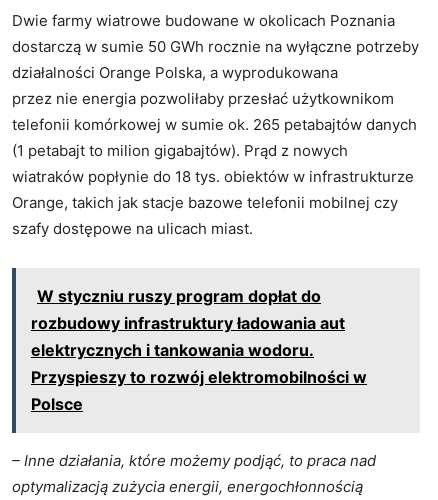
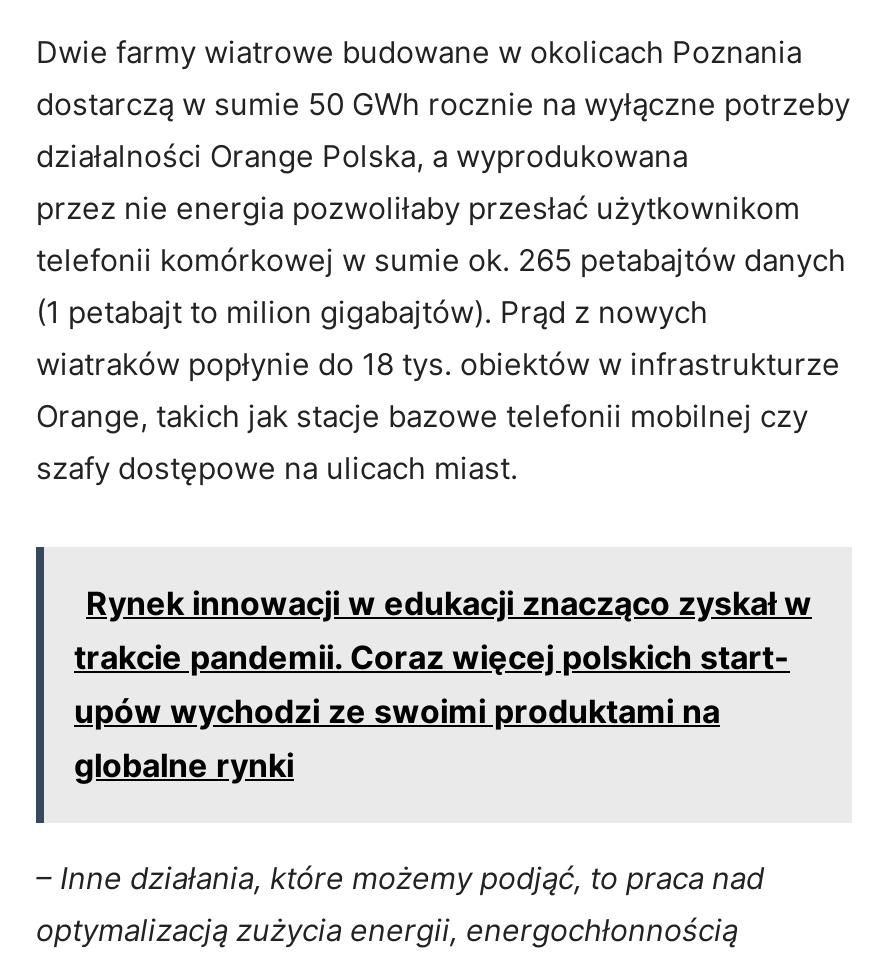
[31,286,367,414] W styczniu ruszy program dopłat do | rozbudowy infrastruktury ładowania aut | elektrycznych i tankowania wodoru. | Przyspieszy to rozwój elektromobilności w | Polsce -> [74,584,812,786] Rynek innowacji w edukacji znacząco zyskał w | trakcie pandemii. Coraz więcej polskich start- | upów wychodzi ze swoimi produktami na | globalne rynki

